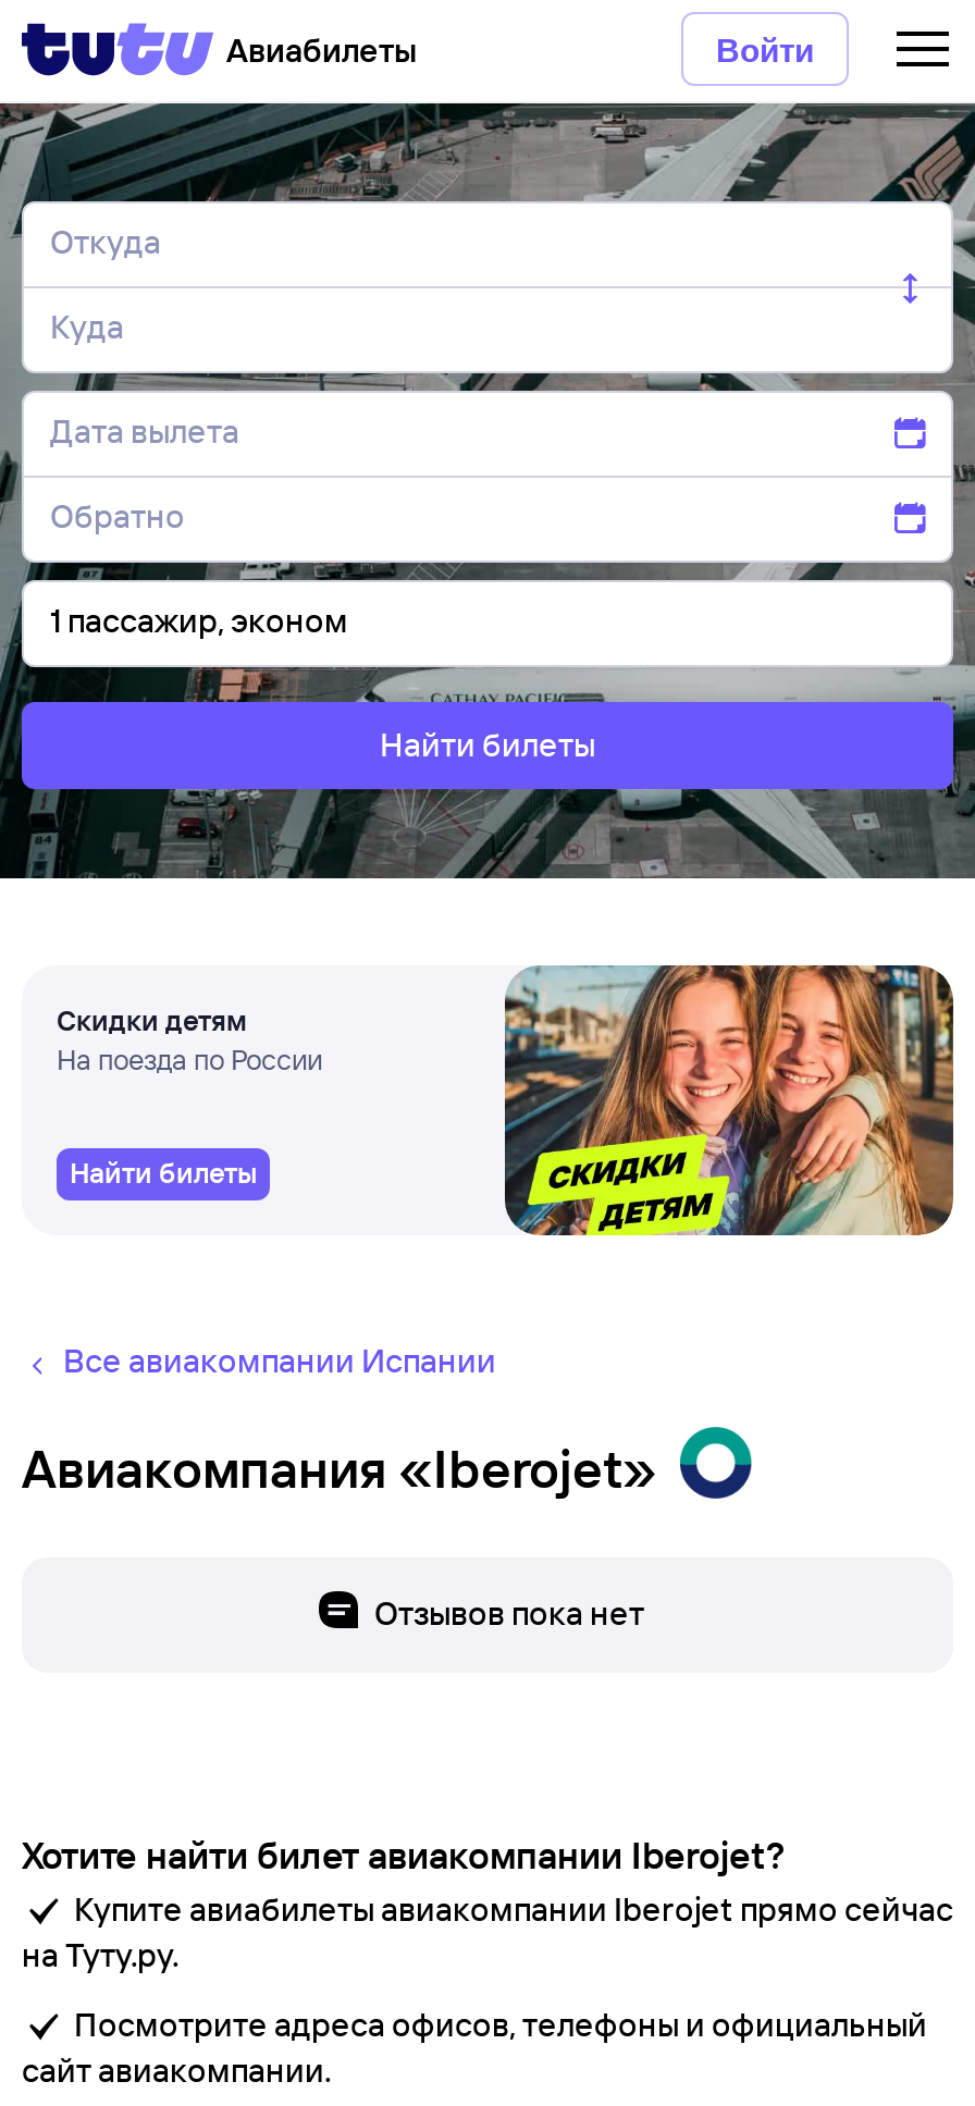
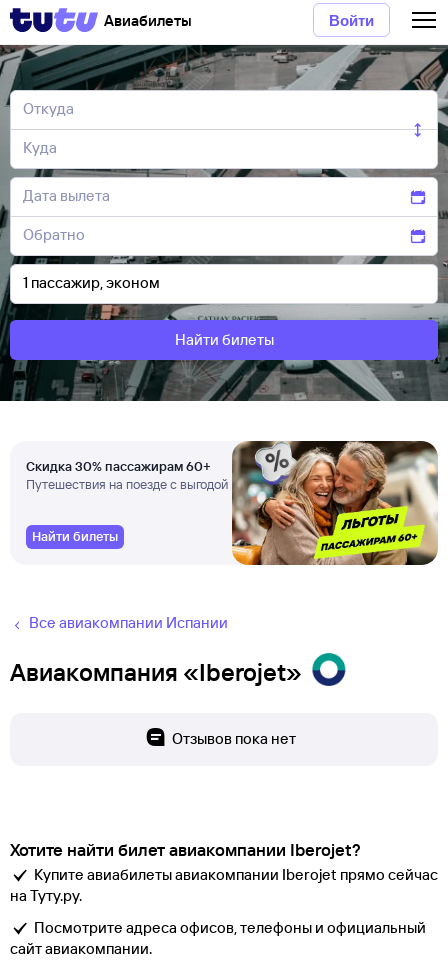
[503,963,955,1237] [image] -> [231,440,438,566] [image]
[57,1002,322,1076] Скидки детям | На поезда по России -> [26,458,228,492] Скидка 30% пассажирам 60+ | Путешествия на поезде с выгодой

